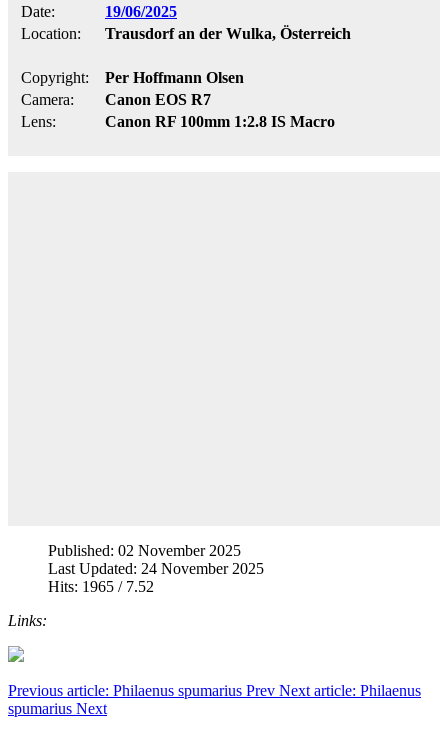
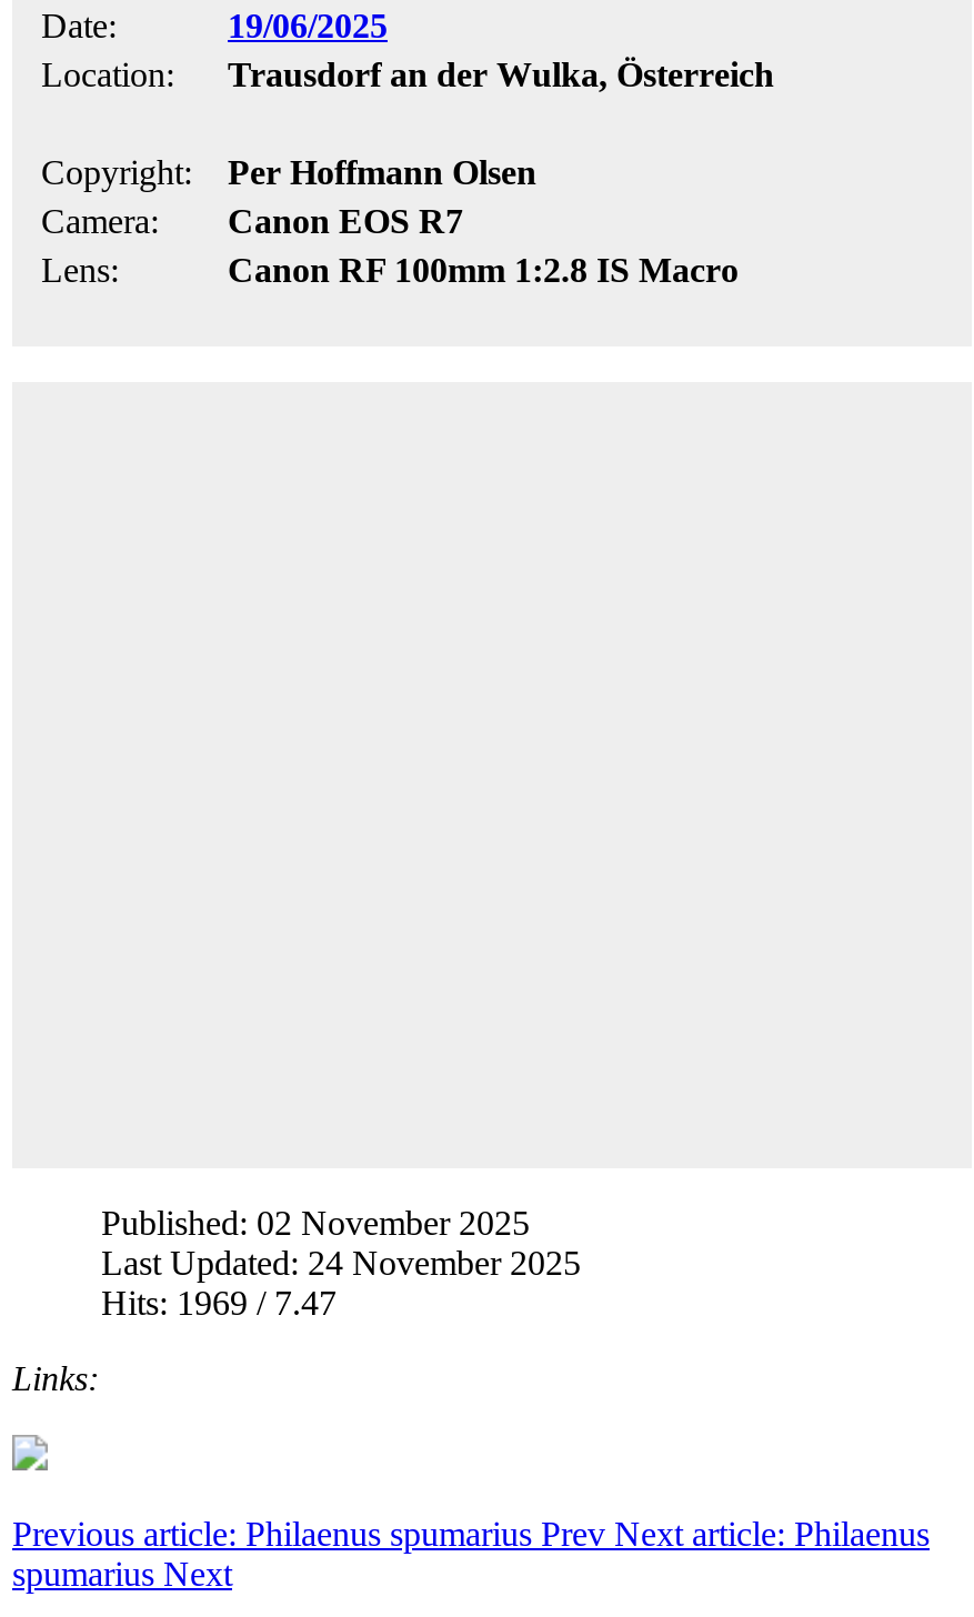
[48,578,154,595] Hits: 1965 / 7.52 -> [101,1284,337,1322] Hits: 1969 / 7.47

